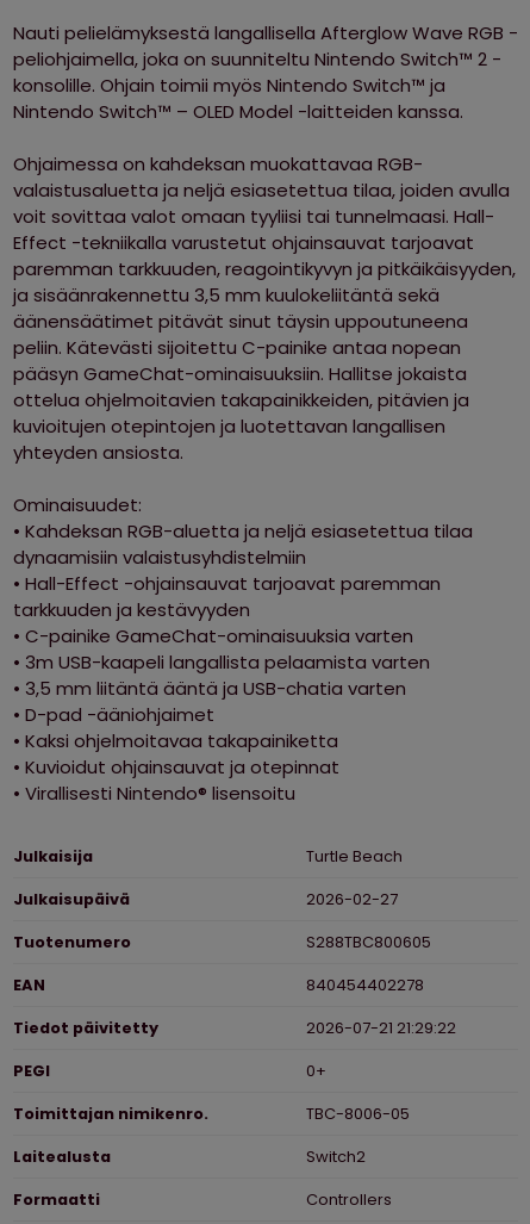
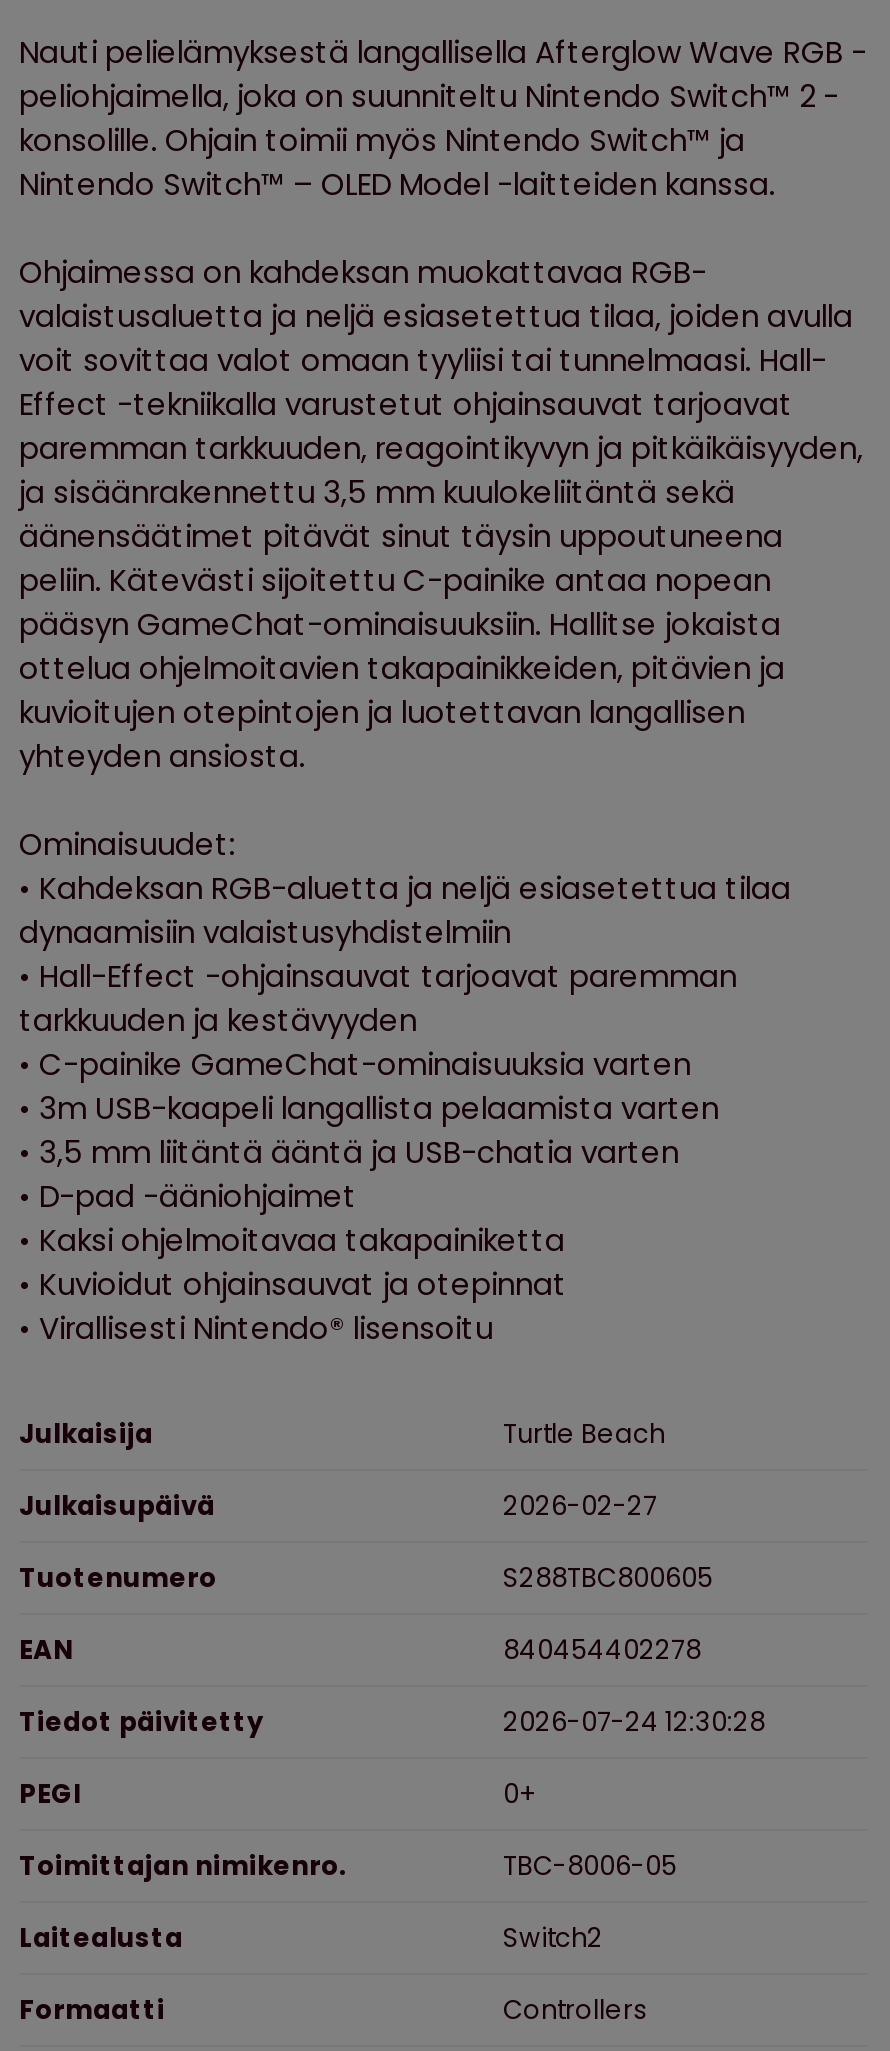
[306,1017,456,1039] 2026-07-21 21:29:22 -> [503,1703,765,1741] 2026-07-24 12:30:28

